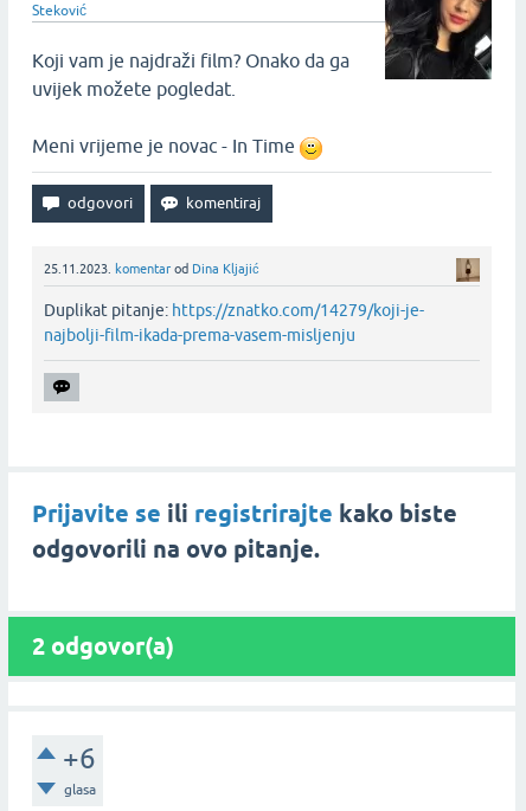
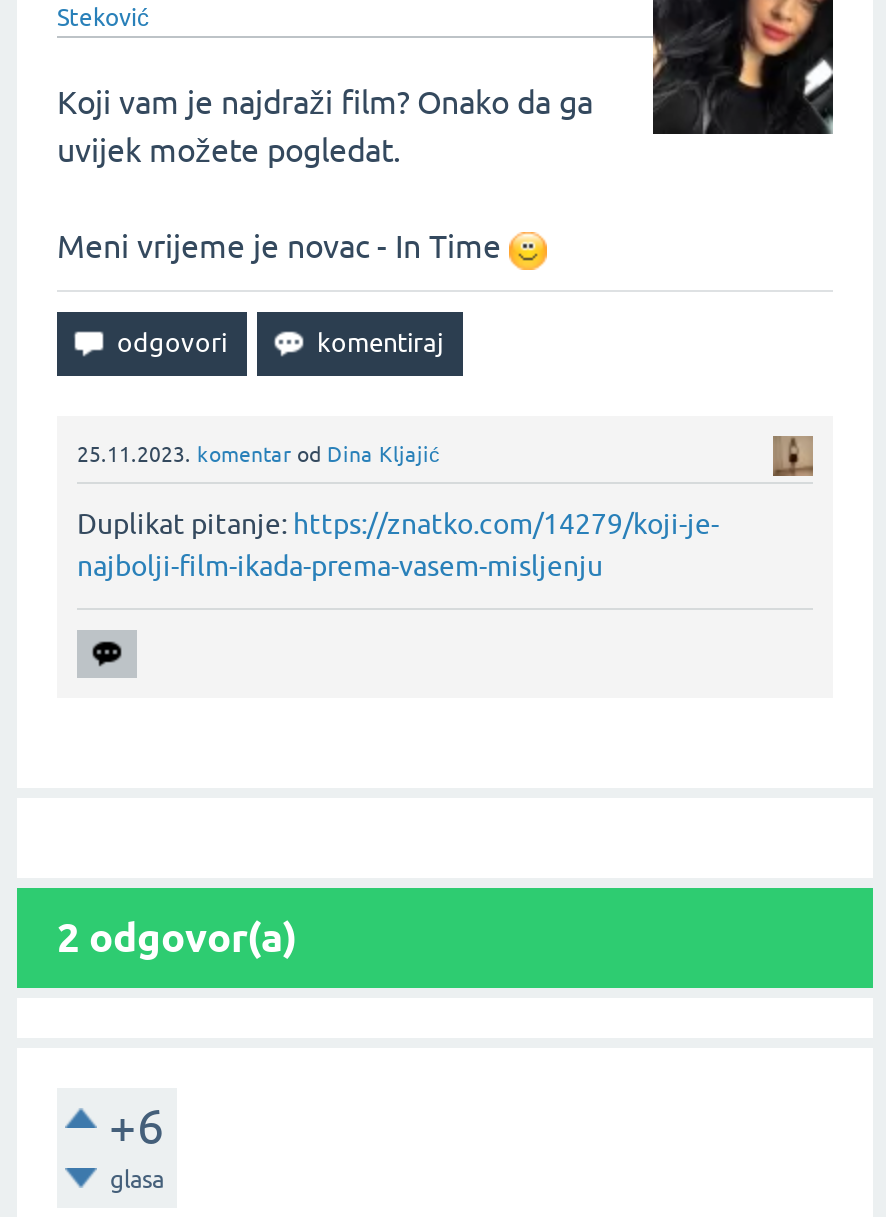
[32,500,457,564] Prijavite se ili registrirajte kako biste | odgovorili na ovo pitanje. -> none

